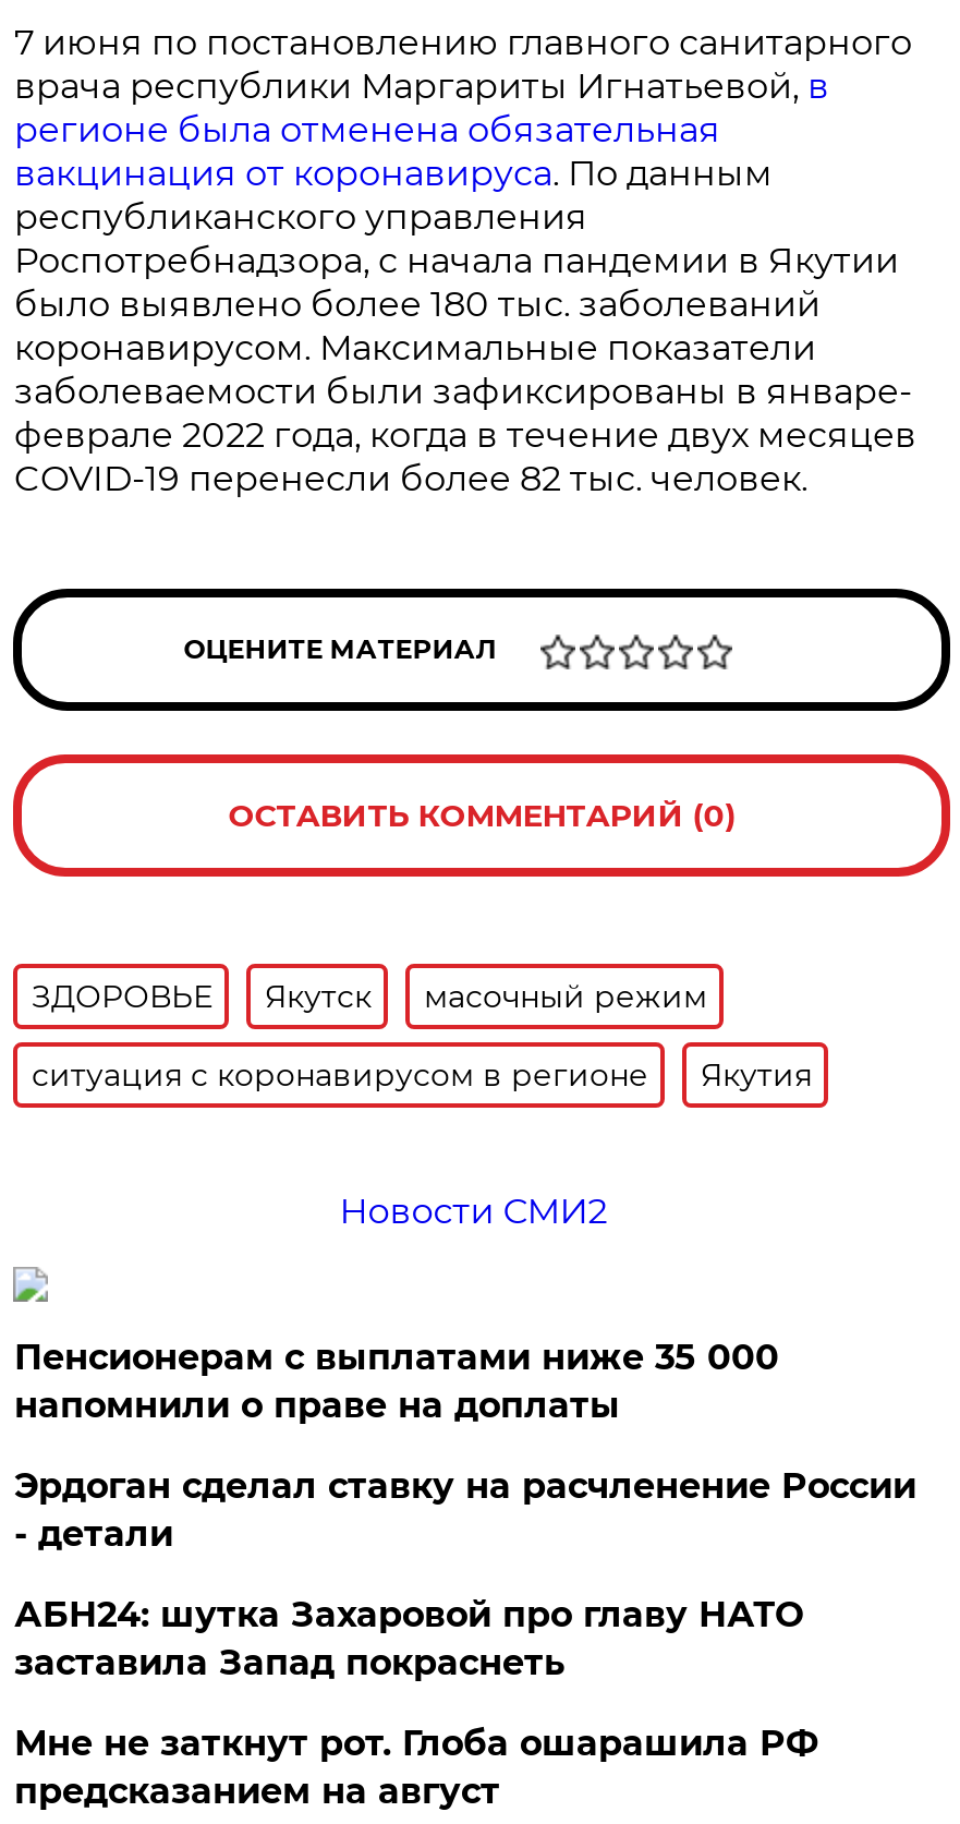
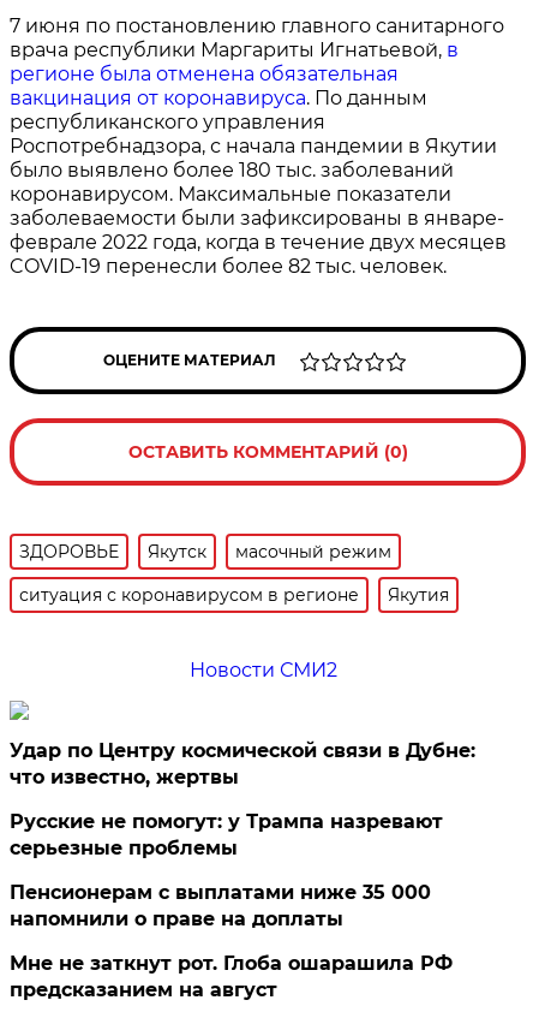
none -> [10,739,476,859] Удар по Центру космической связи в Дубне: | что известно, жертвы | Русские не помогут: у Трампа назревают | серьезные проблемы
moved [14,1337,779,1426] -> [10,881,431,930]: Пенсионерам с выплатами ниже 35 000 | напомнили о праве на доплаты
[14,1465,916,1683] Эрдоган сделал ставку на расчленение России | - детали | АБН24: шутка Захаровой про главу НАТО | заставила Запад покраснеть -> none

